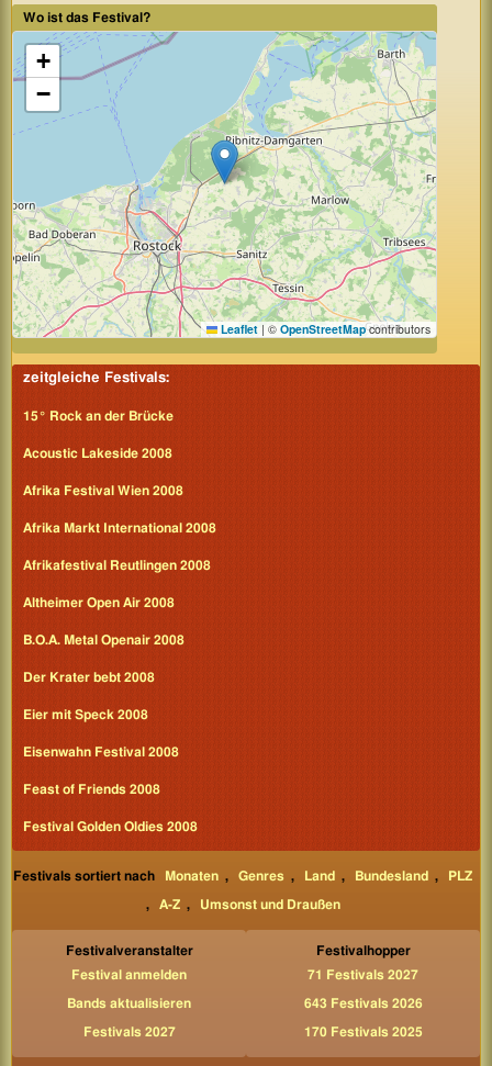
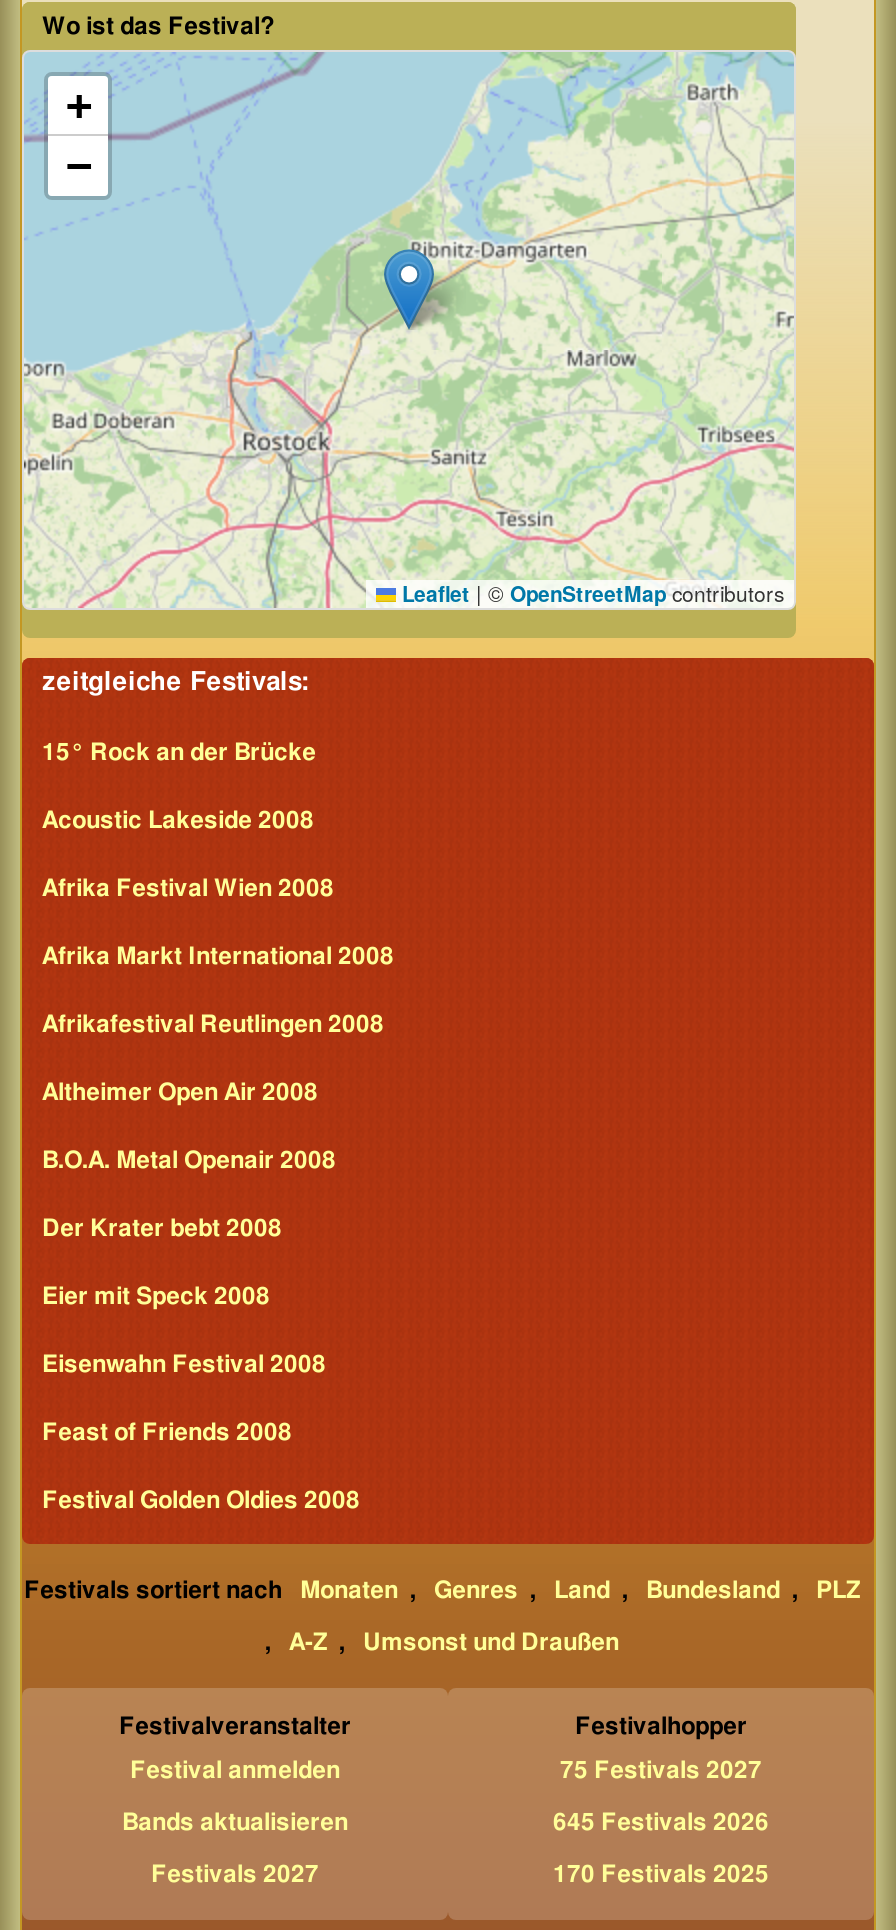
[307,969,418,982] 71 Festivals 2027 -> [560,1758,762,1782] 75 Festivals 2027
[304,997,422,1010] 643 Festivals 2026 -> [553,1810,769,1834] 645 Festivals 2026

